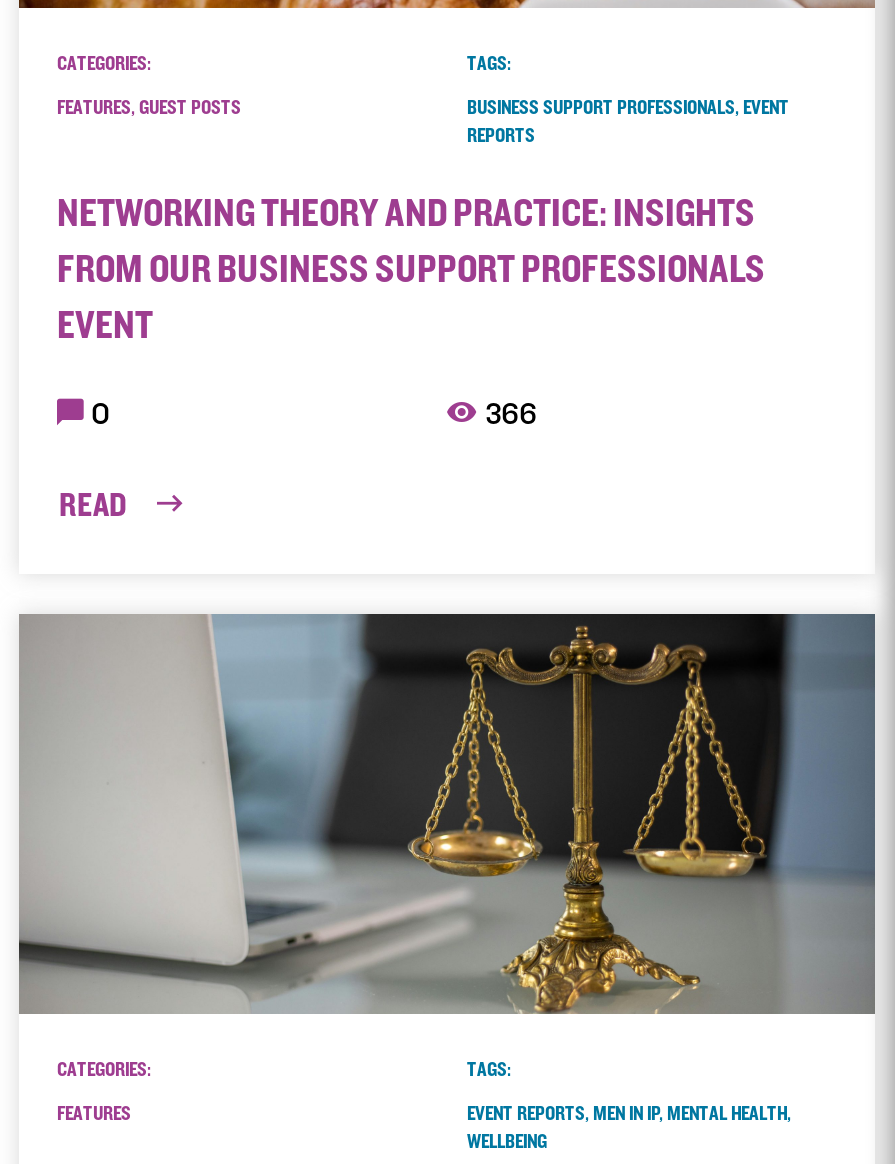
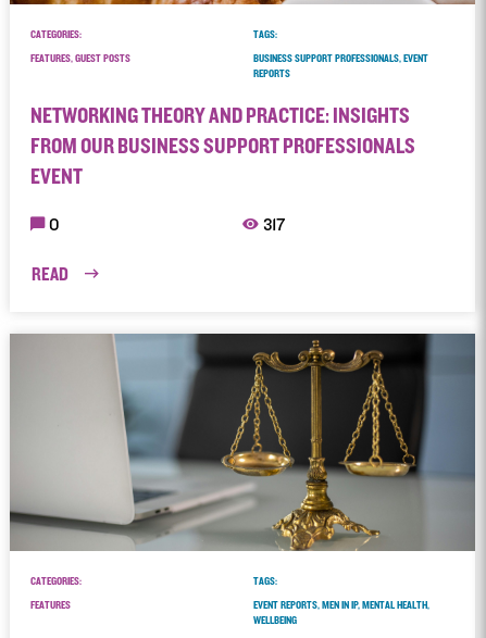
[477,398,537,430] 366 -> [259,216,285,234] 317

